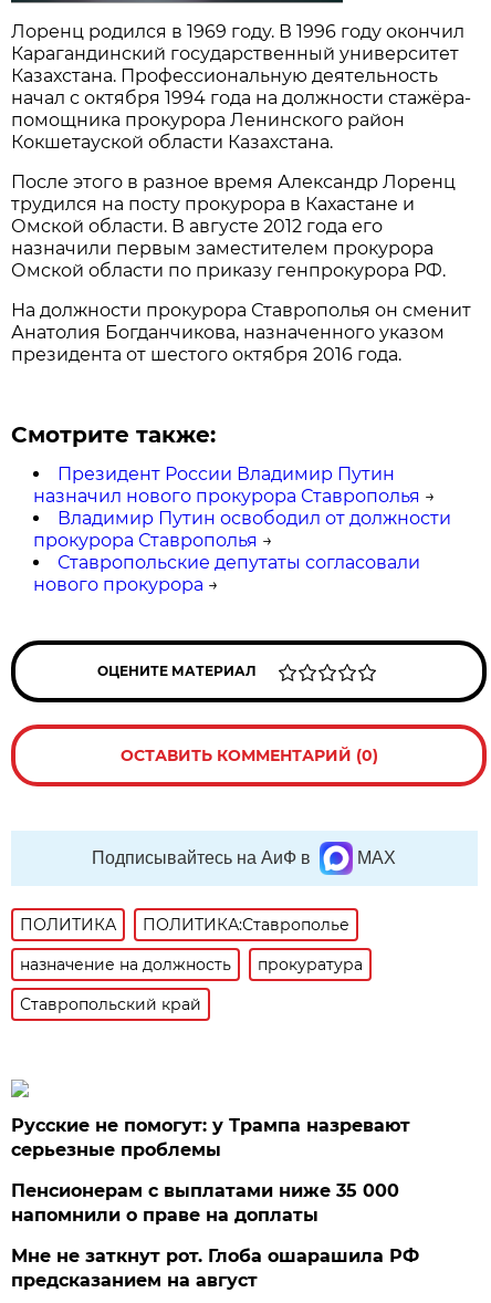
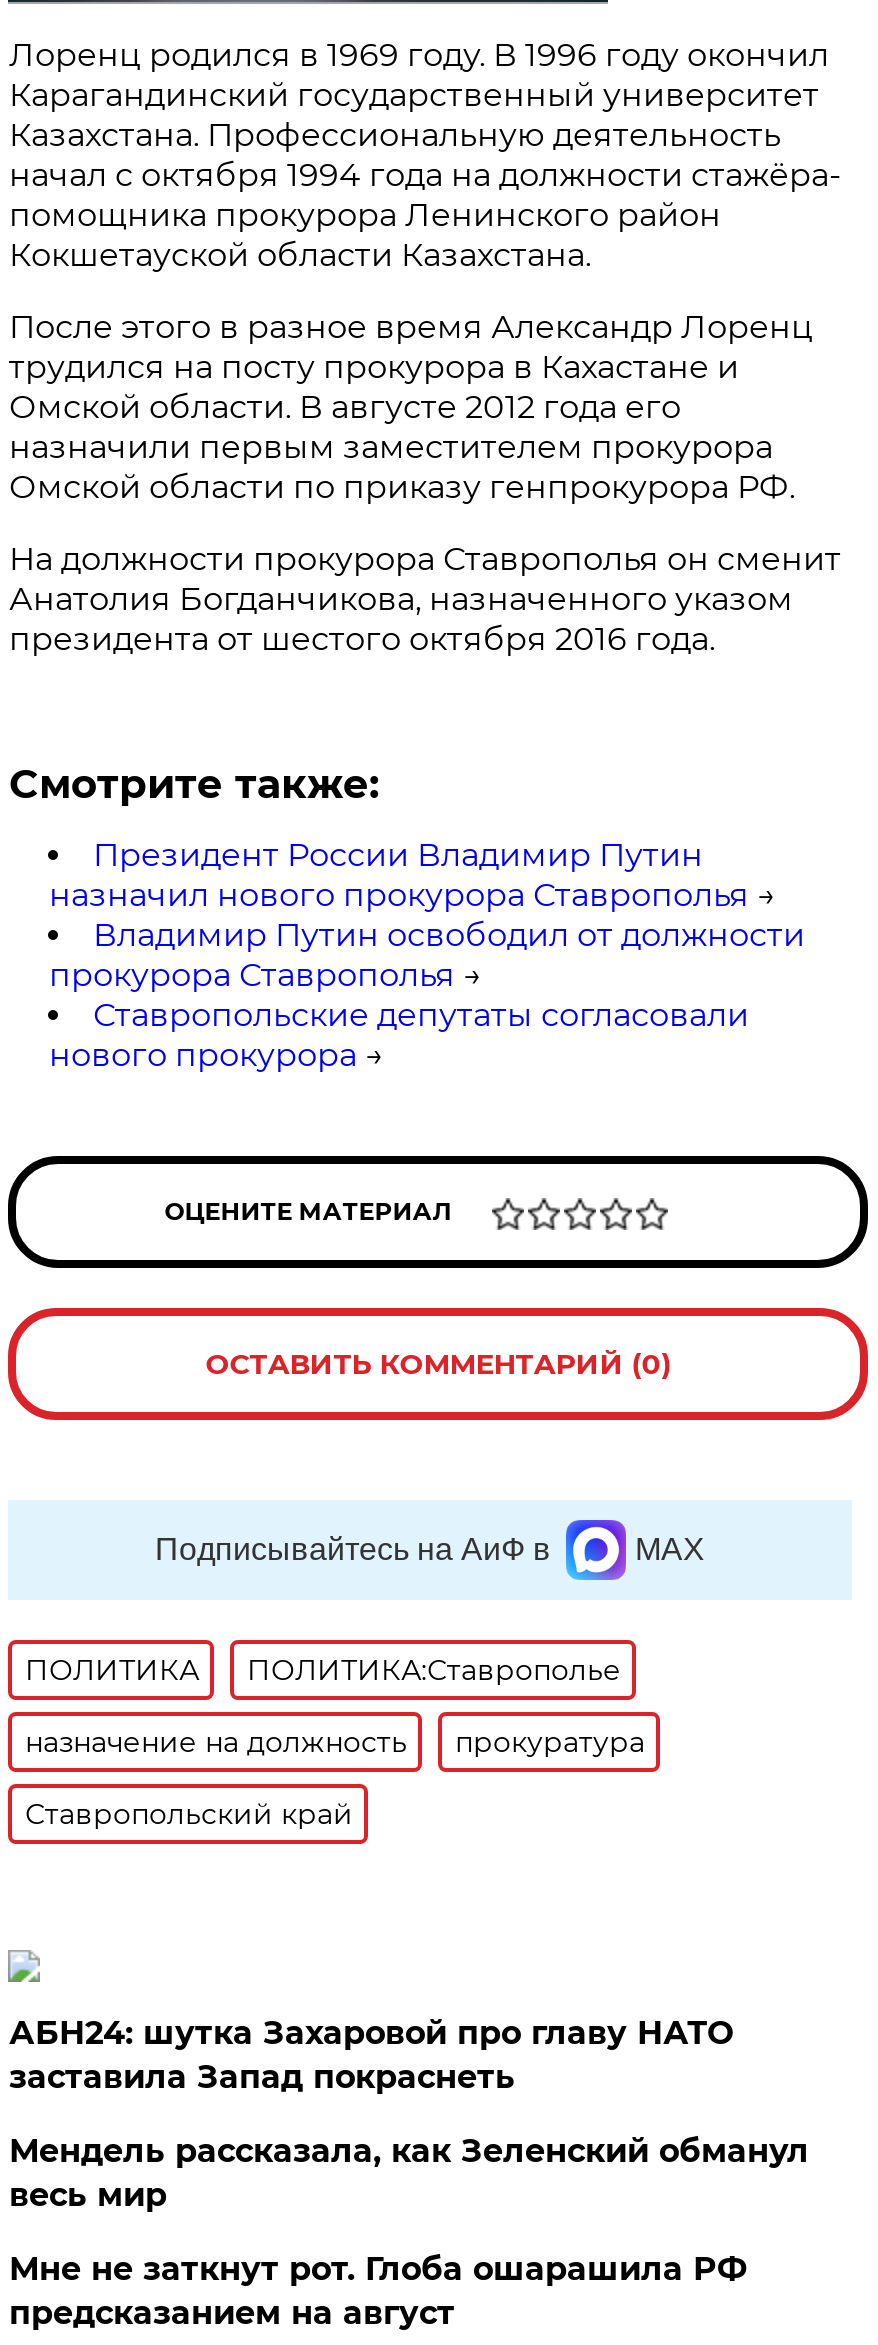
[12,1115,411,1160] Русские не помогут: у Трампа назревают | серьезные проблемы -> [9,2014,733,2096] АБН24: шутка Захаровой про главу НАТО | заставила Запад покраснеть
[12,1180,400,1225] Пенсионерам с выплатами ниже 35 000 | напомнили о праве на доплаты -> [9,2132,809,2214] Мендель рассказала, как Зеленский обманул | весь мир

